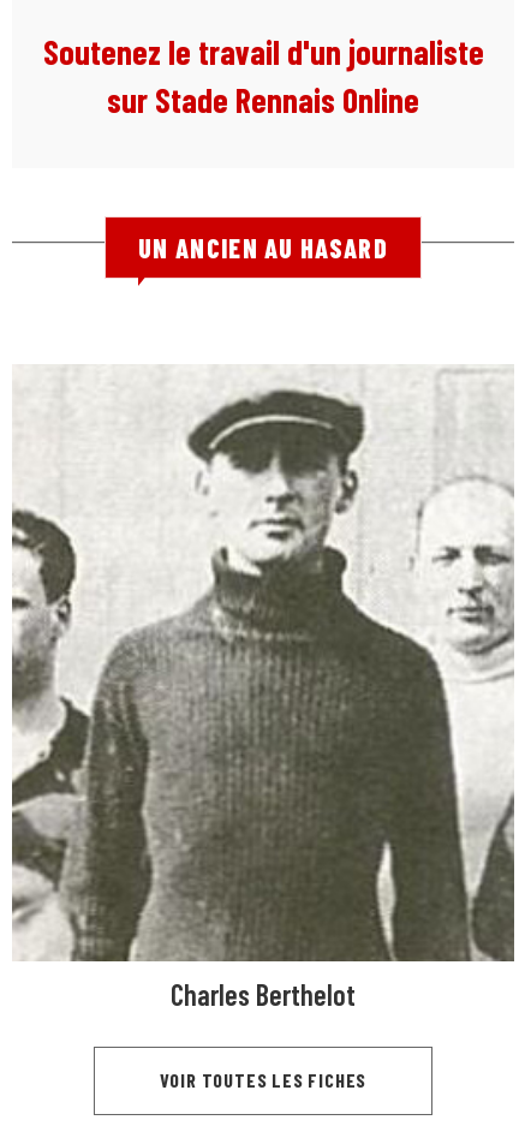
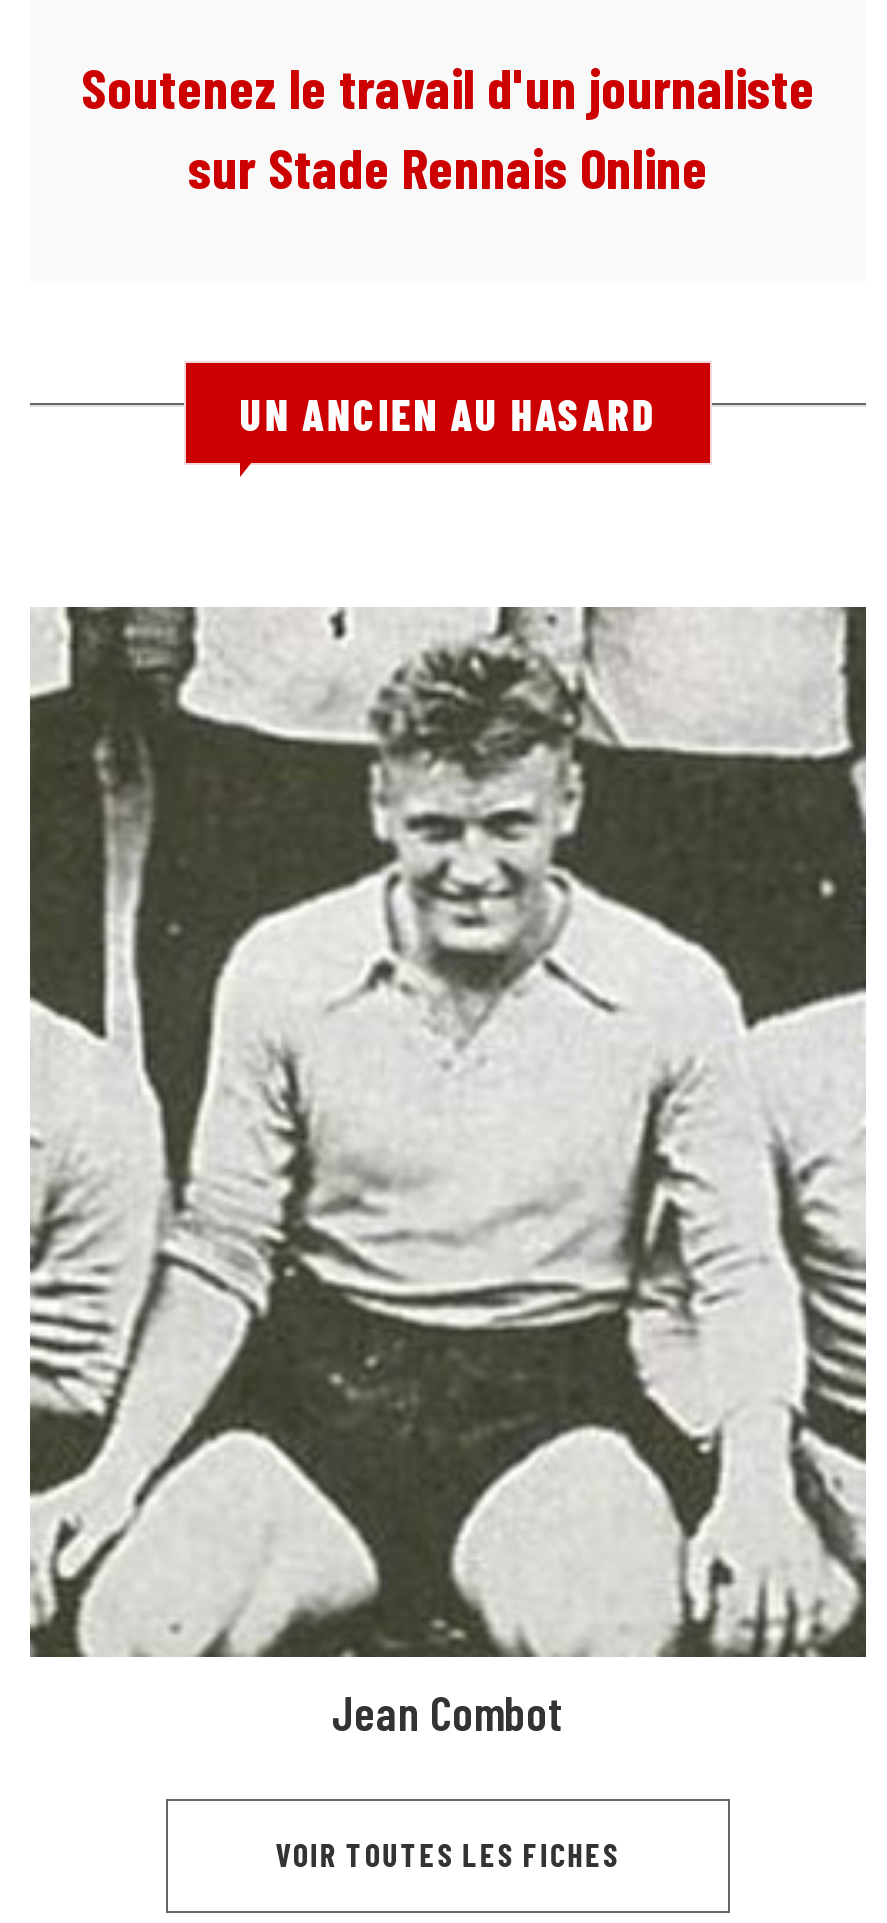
[12,364,514,1011] [image] | Charles Berthelot -> [28,605,868,1741] [image] | Jean Combot

